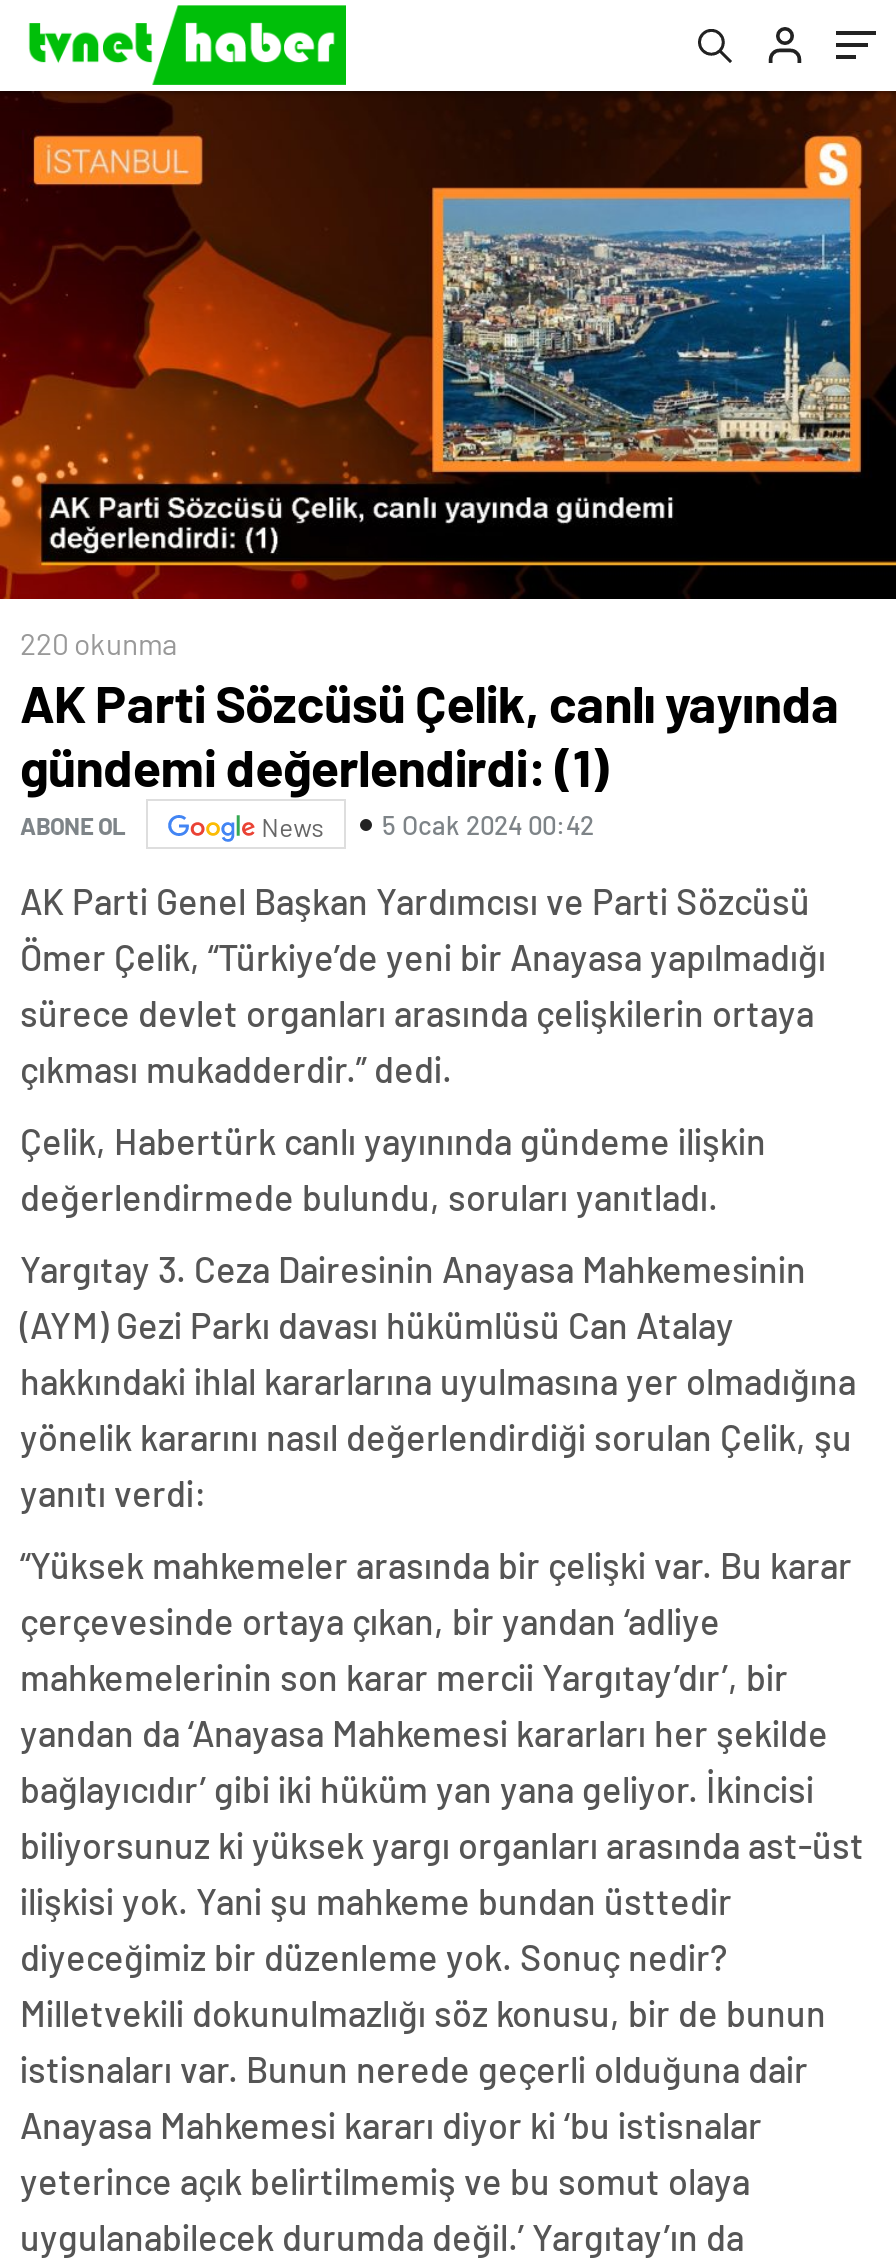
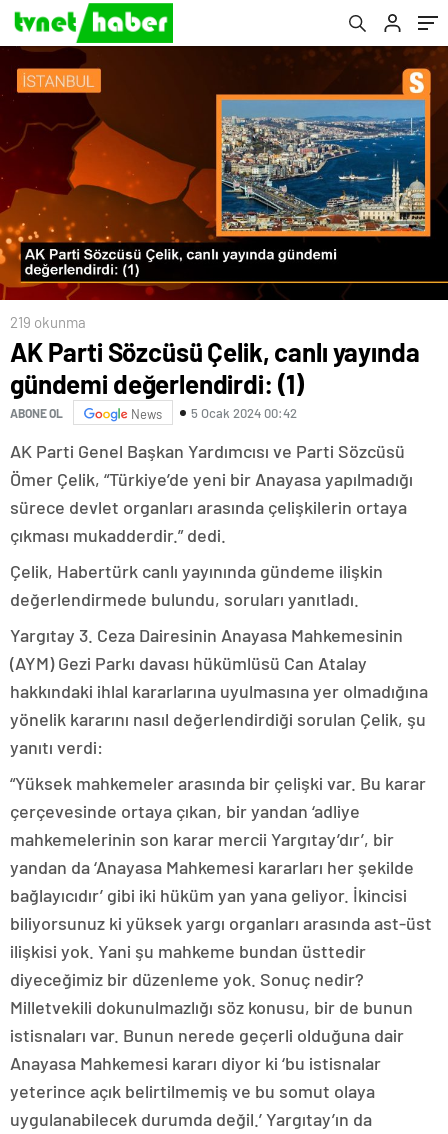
[20,626,178,662] 220 okunma -> [10,313,86,331] 219 okunma

